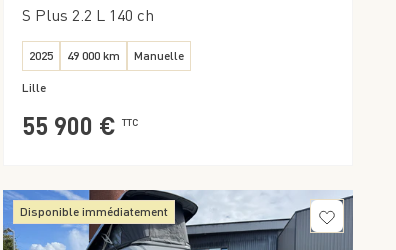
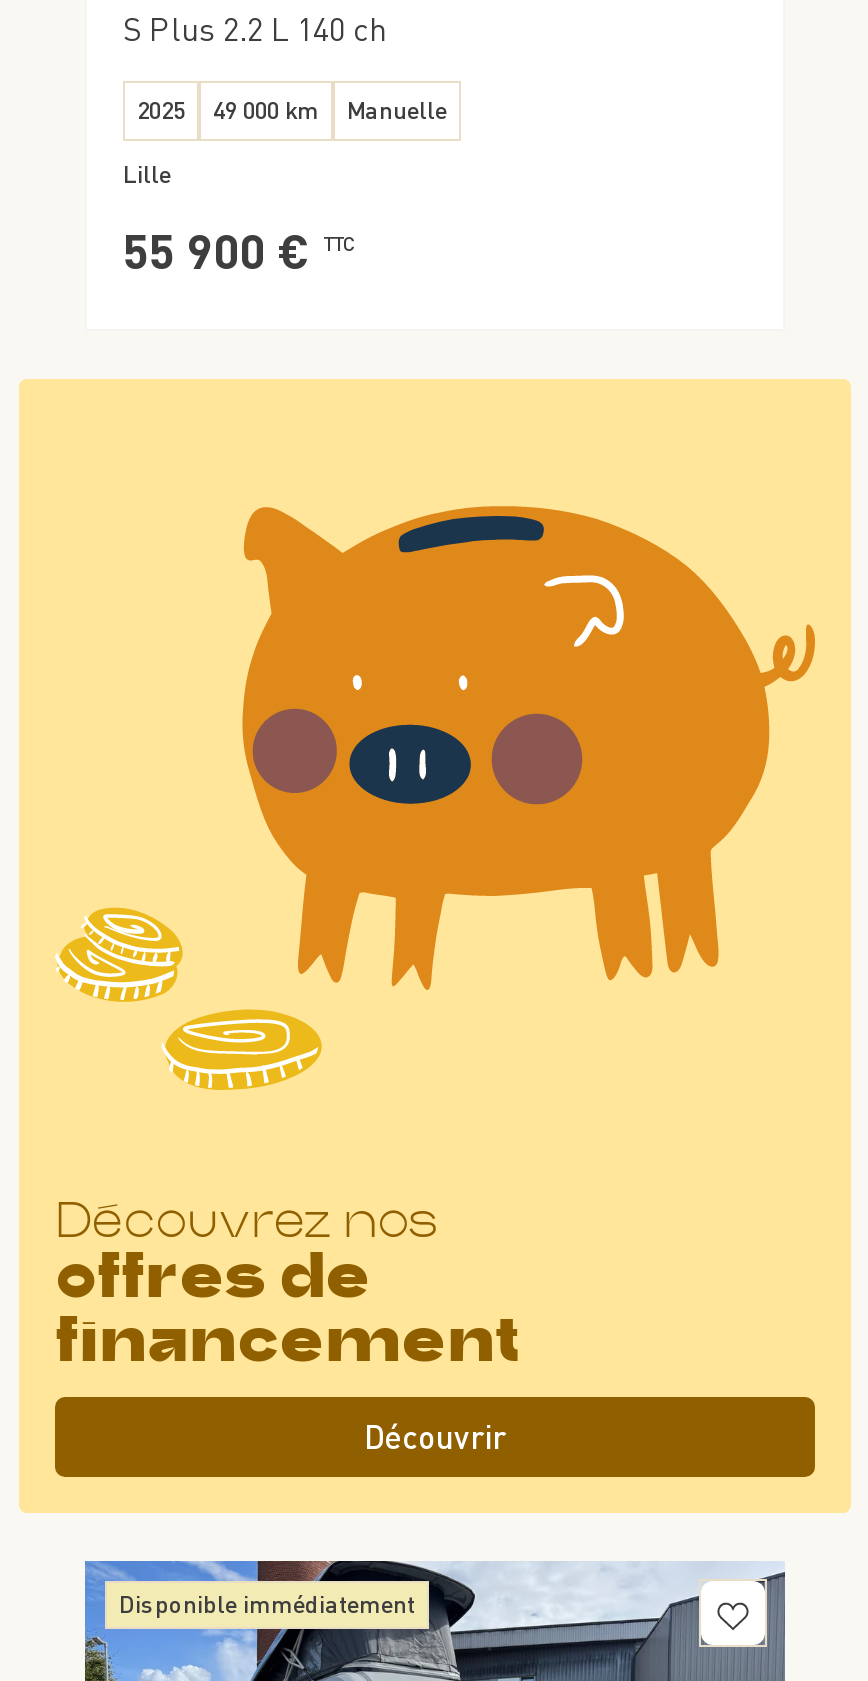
none -> [19,379,851,1513] [image] | Découvrez nos | offres de | financement | Découvrir

